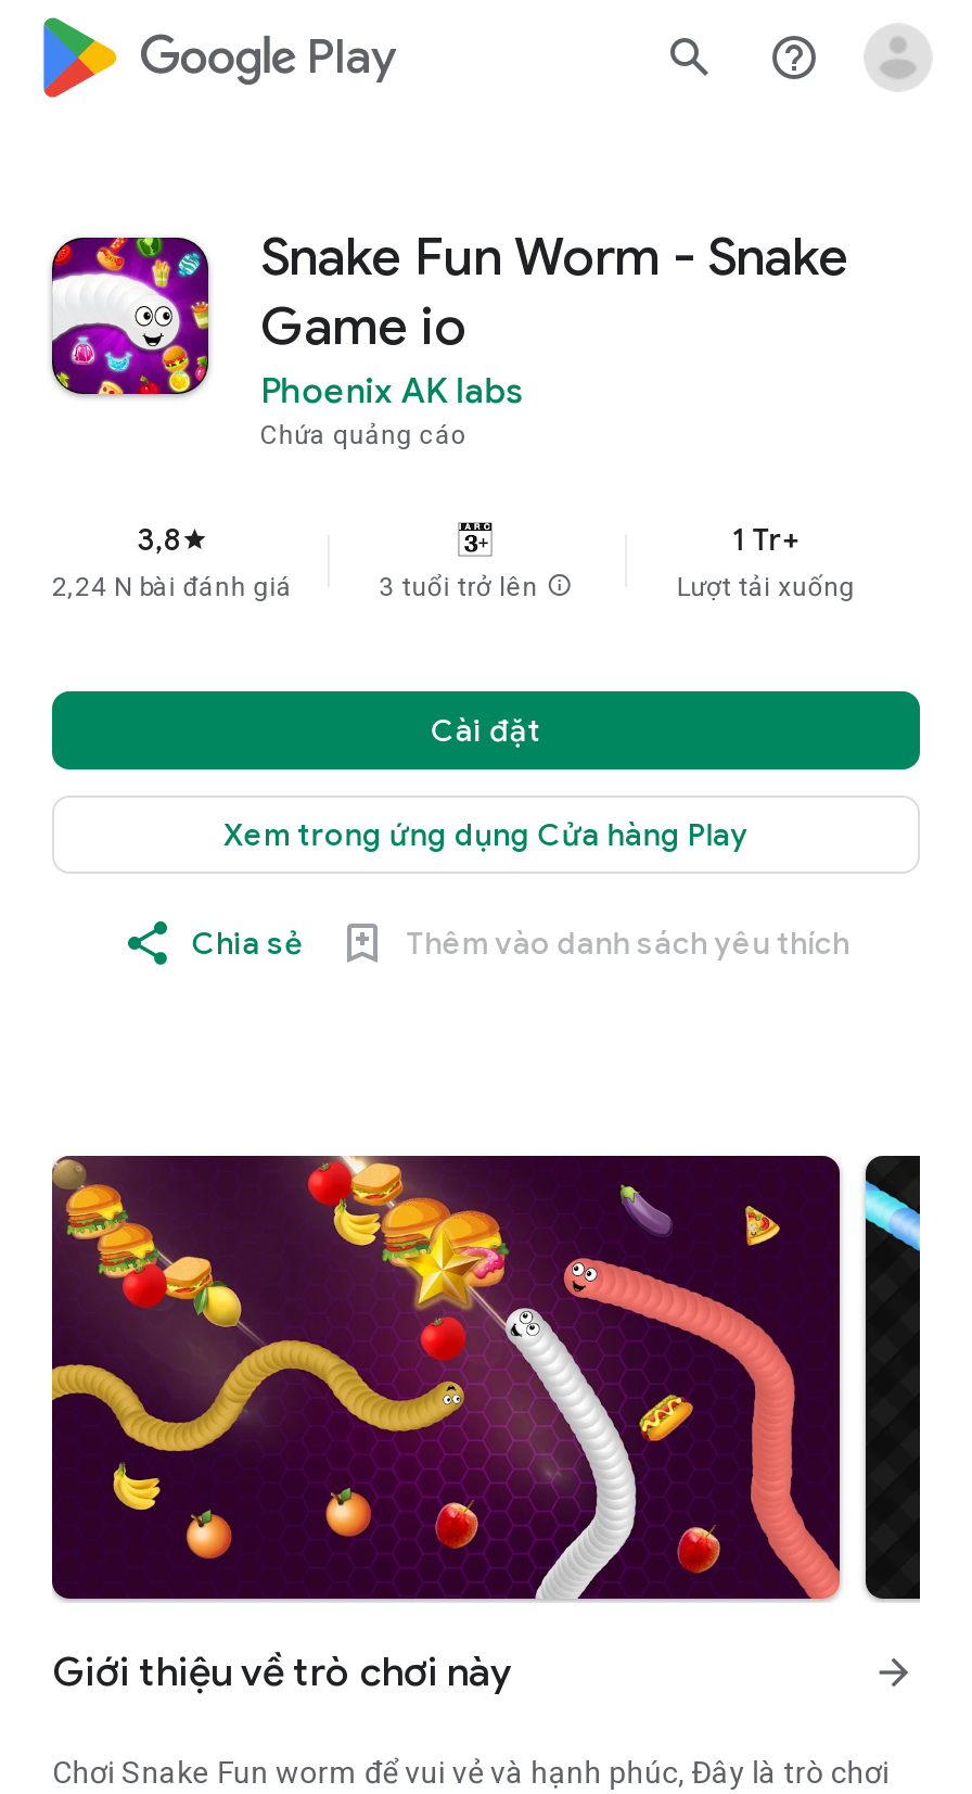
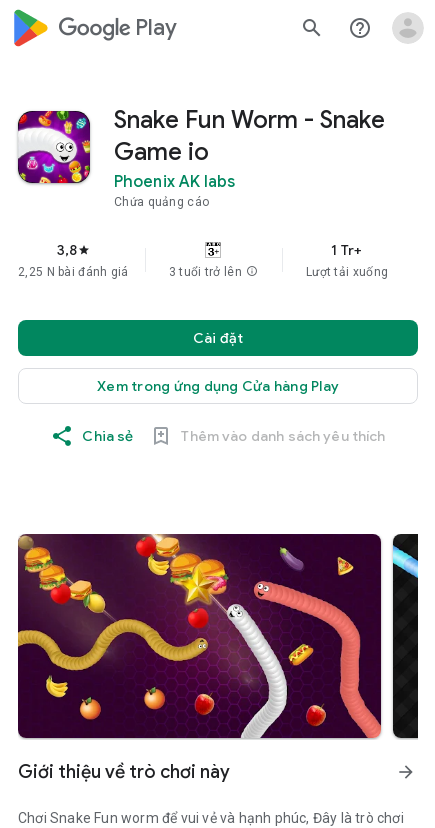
[52,572,292,602] 2,24 N bài đánh giá -> [18,265,129,279] 2,25 N bài đánh giá

